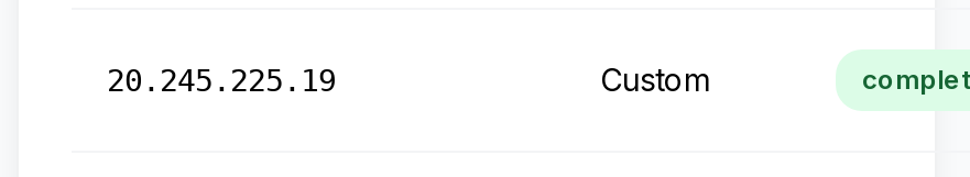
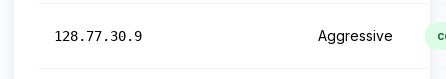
[107,60,708,98] 20.245.225.19 | Custom -> [54,27,393,44] 128.77.30.9 | Aggressive

